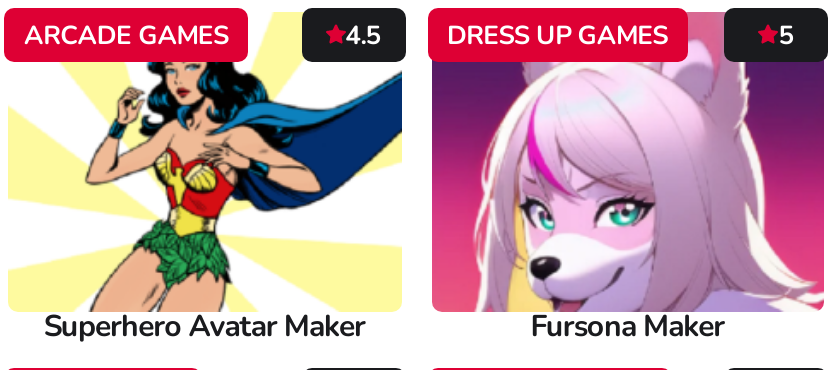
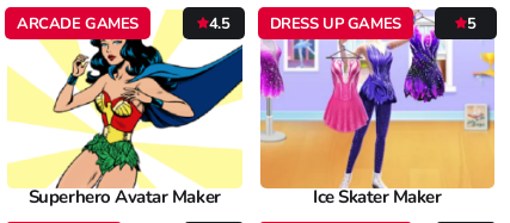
[430,10,826,346] [image] | Fursona Maker -> [259,10,496,208] [image] | Ice Skater Maker

